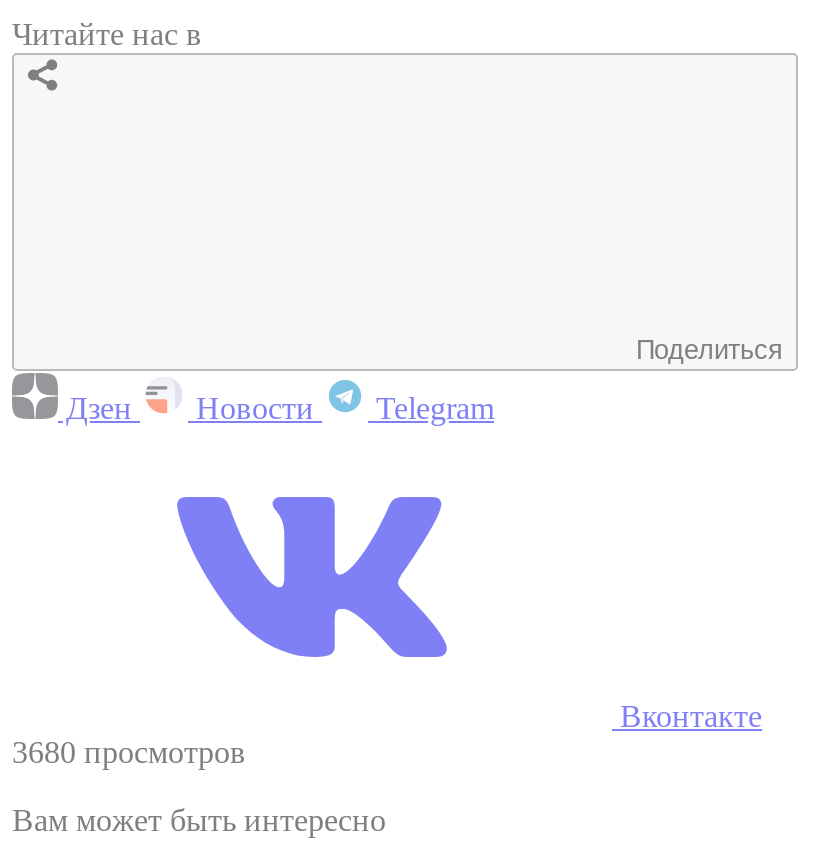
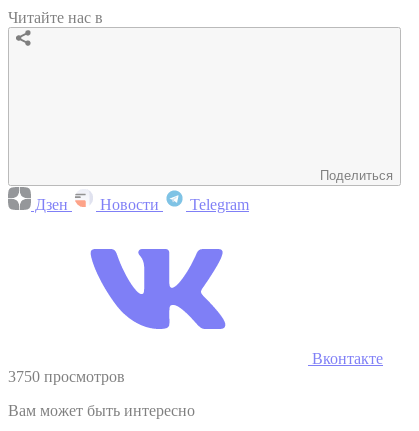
[12,734,246,768] 3680 просмотров -> [8,368,125,385] 3750 просмотров

